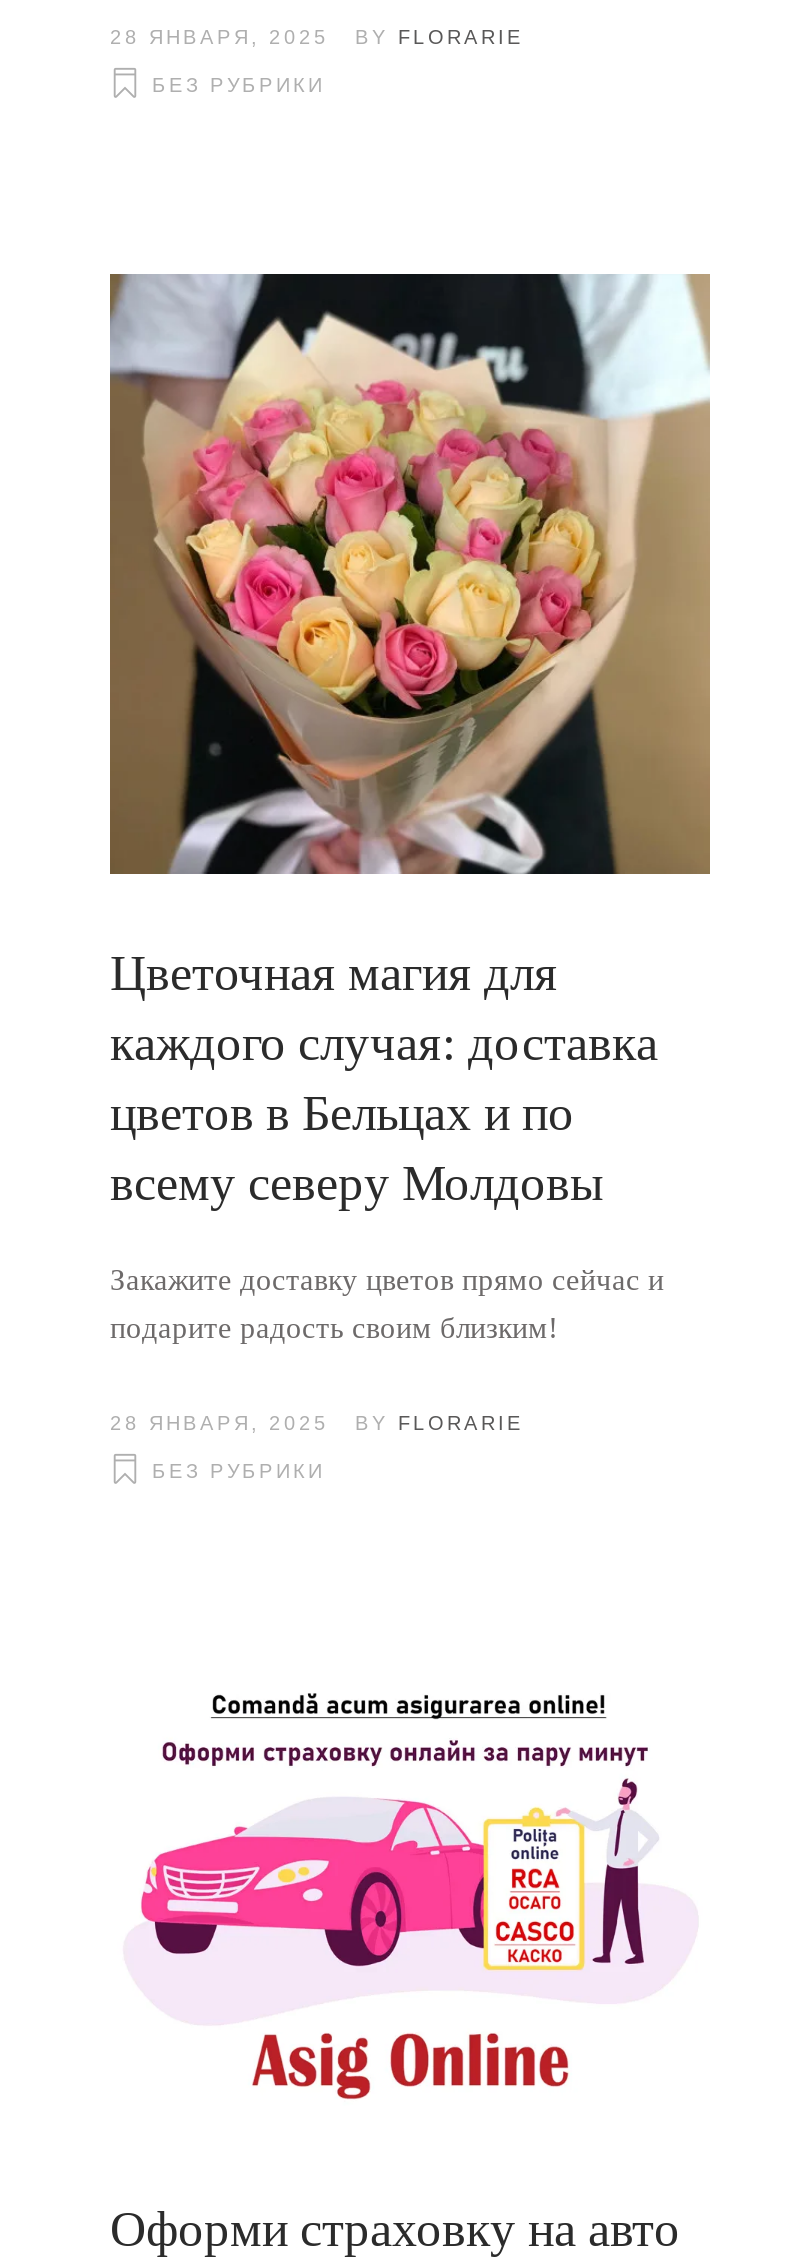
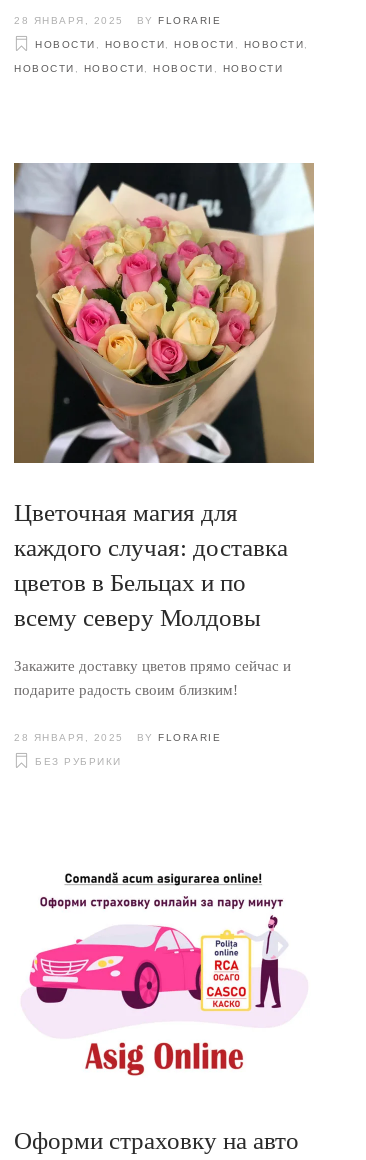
[143,74,325,96] БЕЗ РУБРИКИ -> [14,39,308,74] НОВОСТИ, НОВОСТИ, НОВОСТИ, НОВОСТИ, | НОВОСТИ, НОВОСТИ, НОВОСТИ, НОВОСТИ

